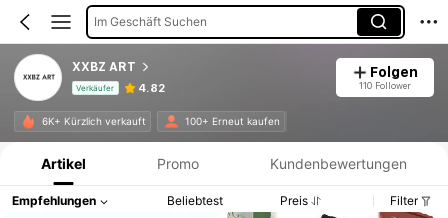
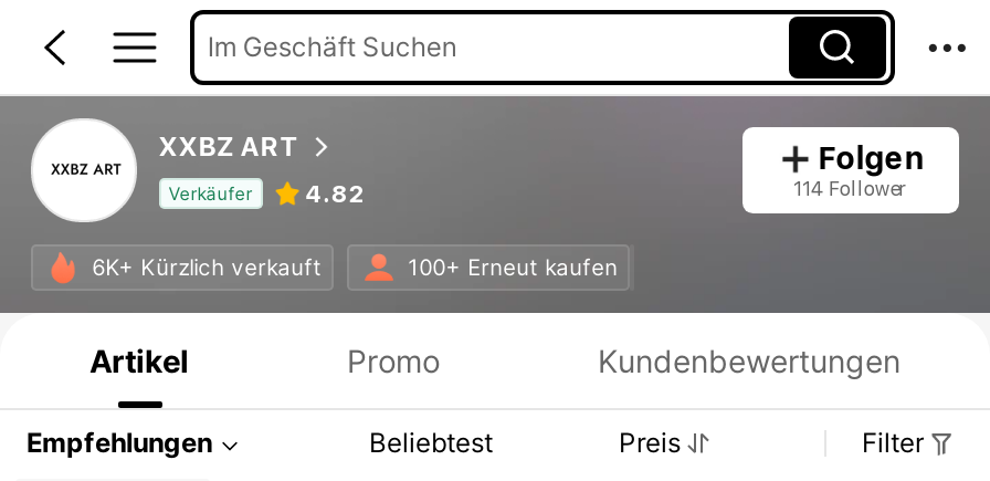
[359,80,411,91] 110 Follower -> [793,176,908,200] 114 Follower

